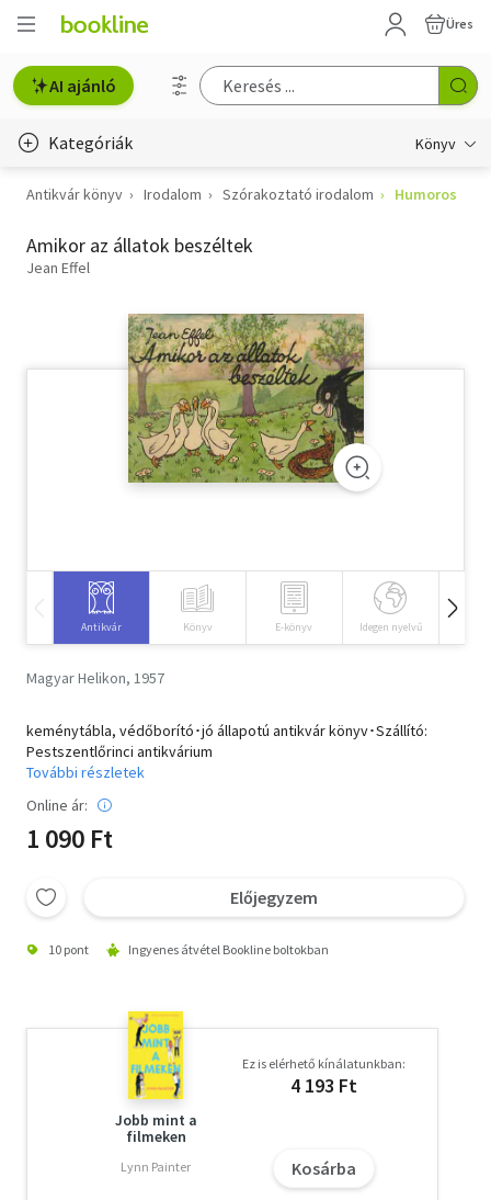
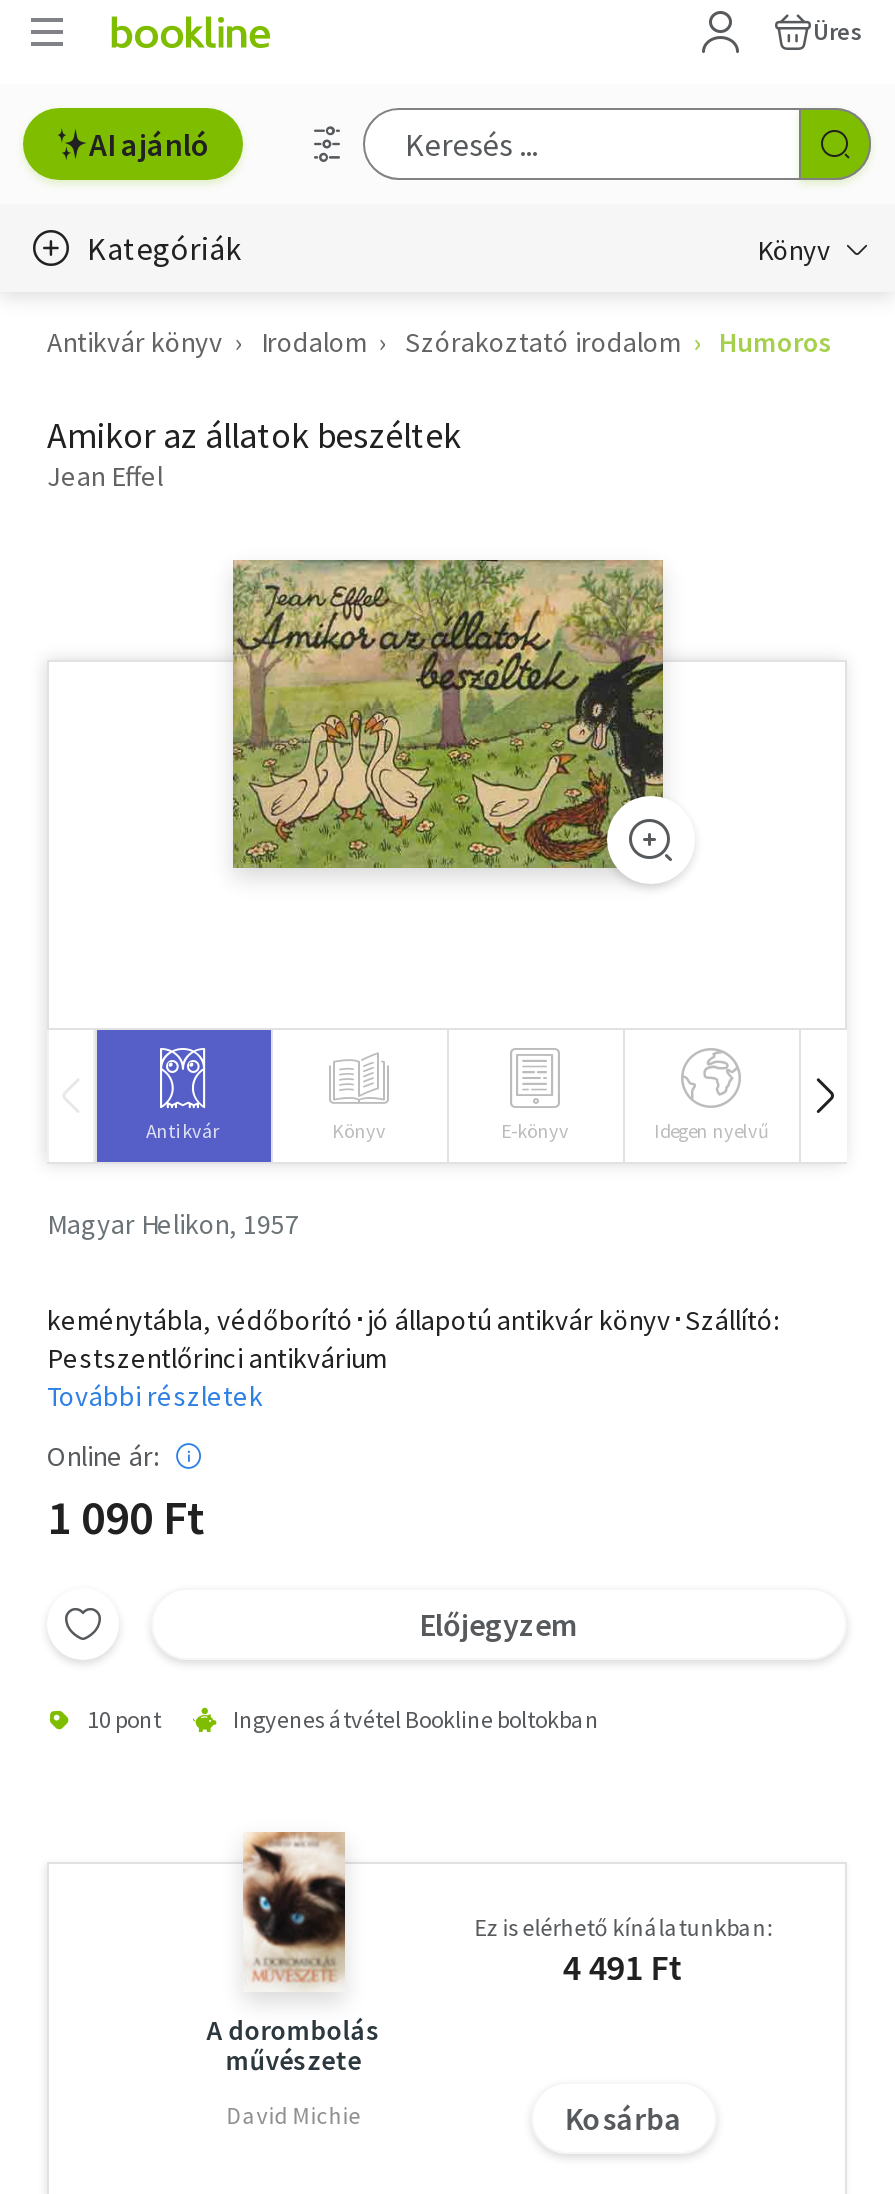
[115,1010,197,1146] [image] | Jobb mint a | filmeken -> [207,1830,381,2078] [image] | A dorombolás | művészete
[290,1073,357,1098] 4 193 Ft -> [563,1944,685,1990] 4 491 Ft
[121,1158,191,1175] Lynn Painter -> [227,2100,361,2130] David Michie

